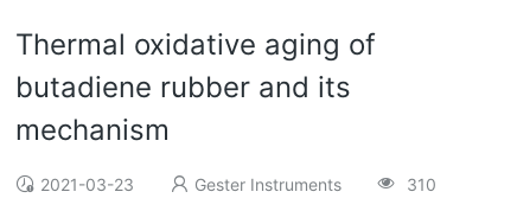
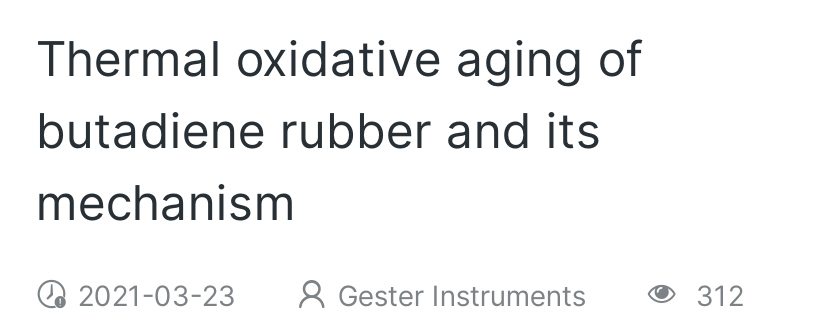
[407,175,437,195] 310 -> [696,279,744,313] 312

